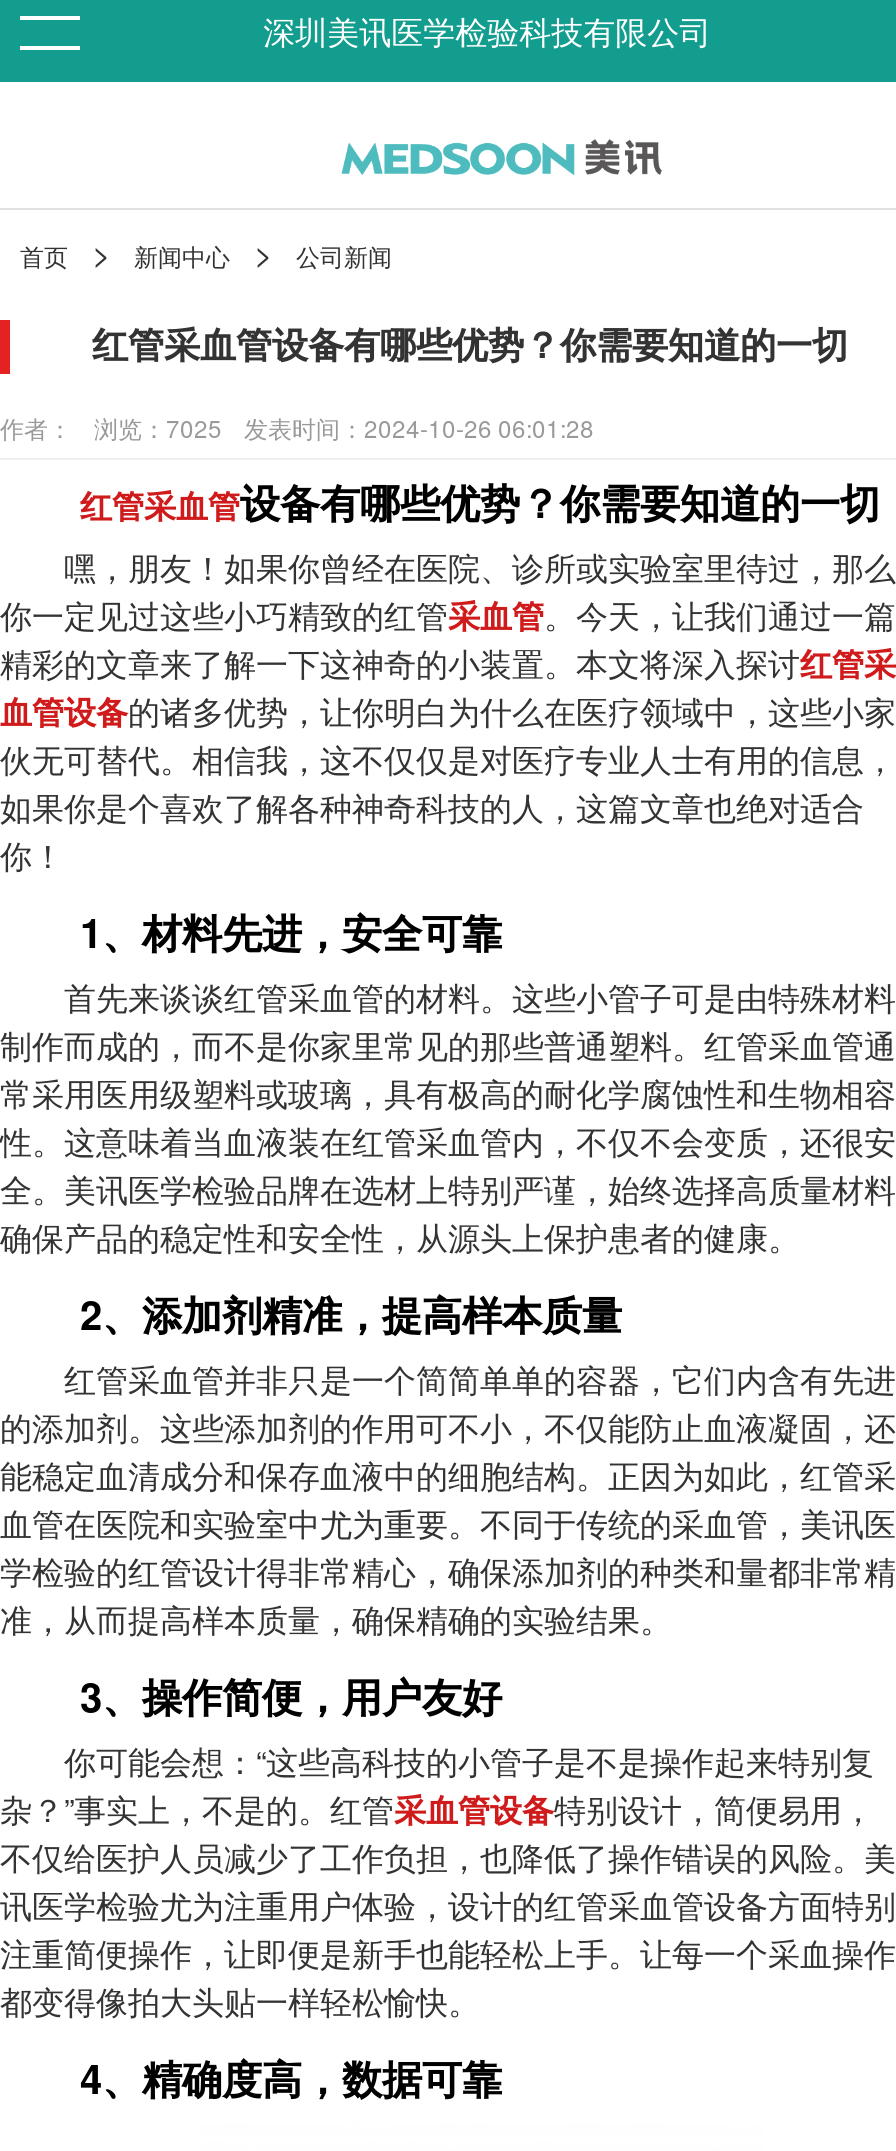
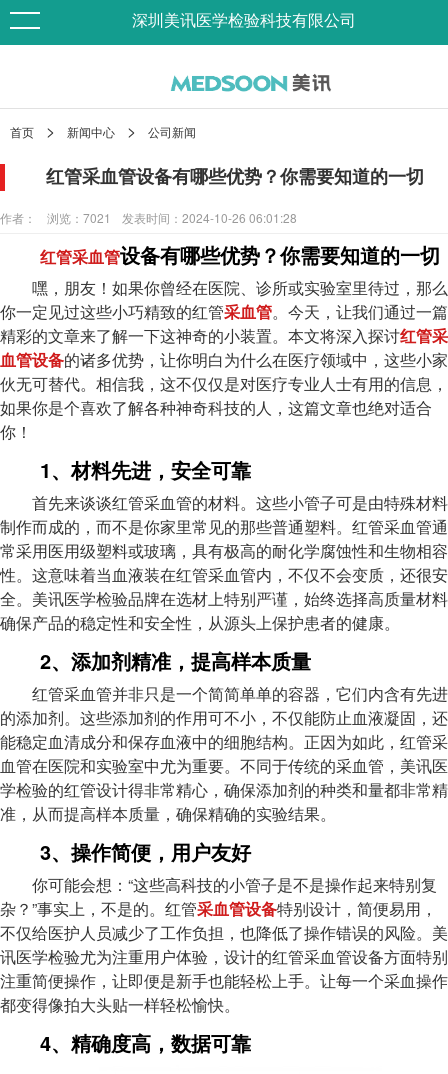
[0,410,594,444] 作者： 浏览：7025 发表时间：2024-10-26 06:01:28 -> [0,209,297,226] 作者： 浏览：7021 发表时间：2024-10-26 06:01:28

